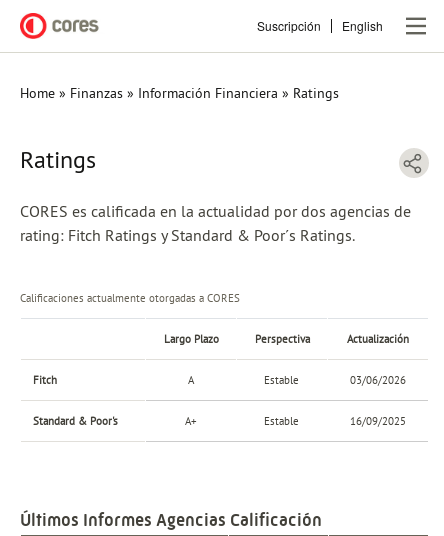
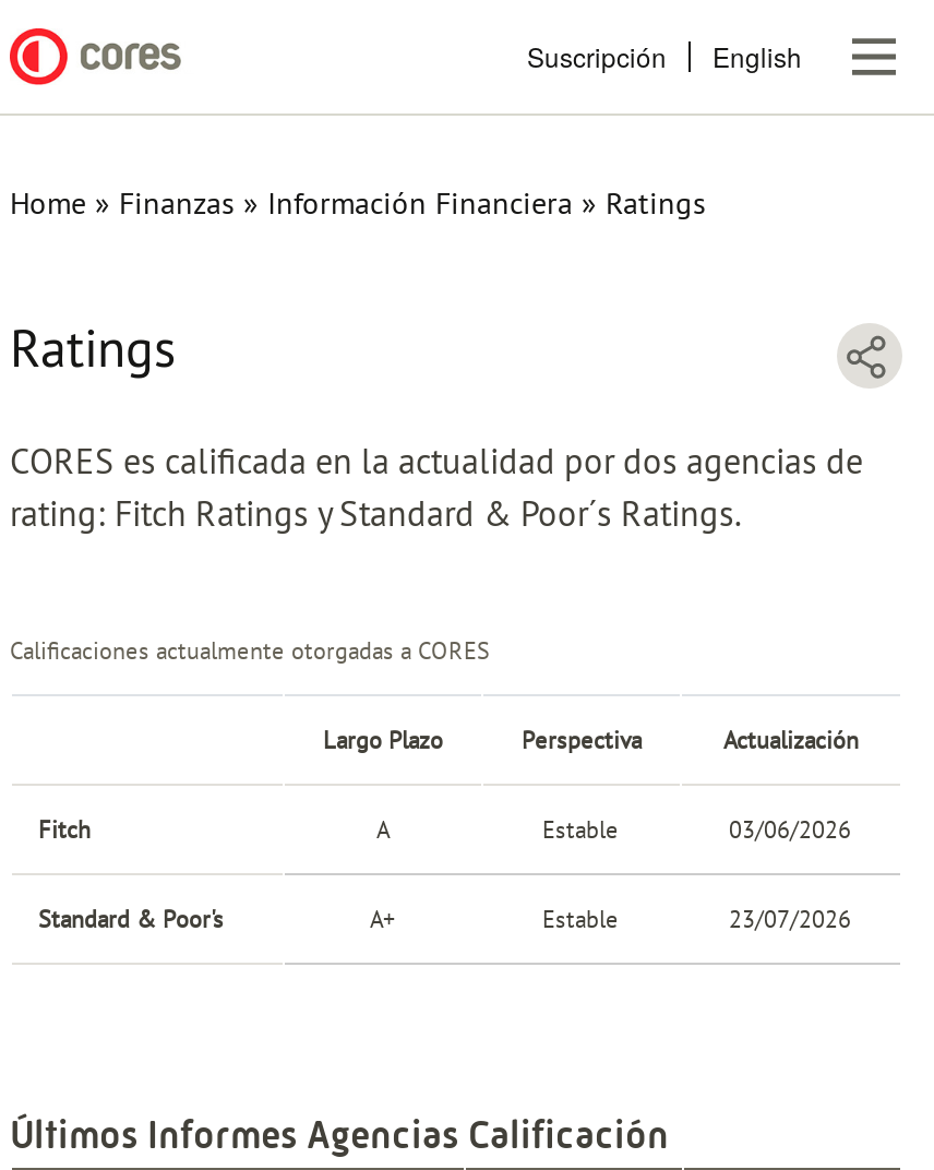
[349,414,405,428] 16/09/2025 -> [729,904,851,934] 23/07/2026

